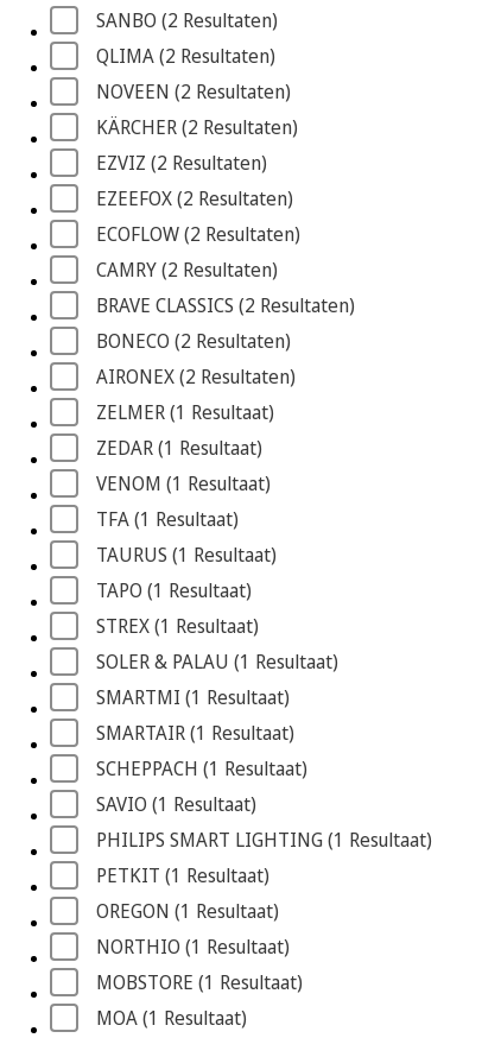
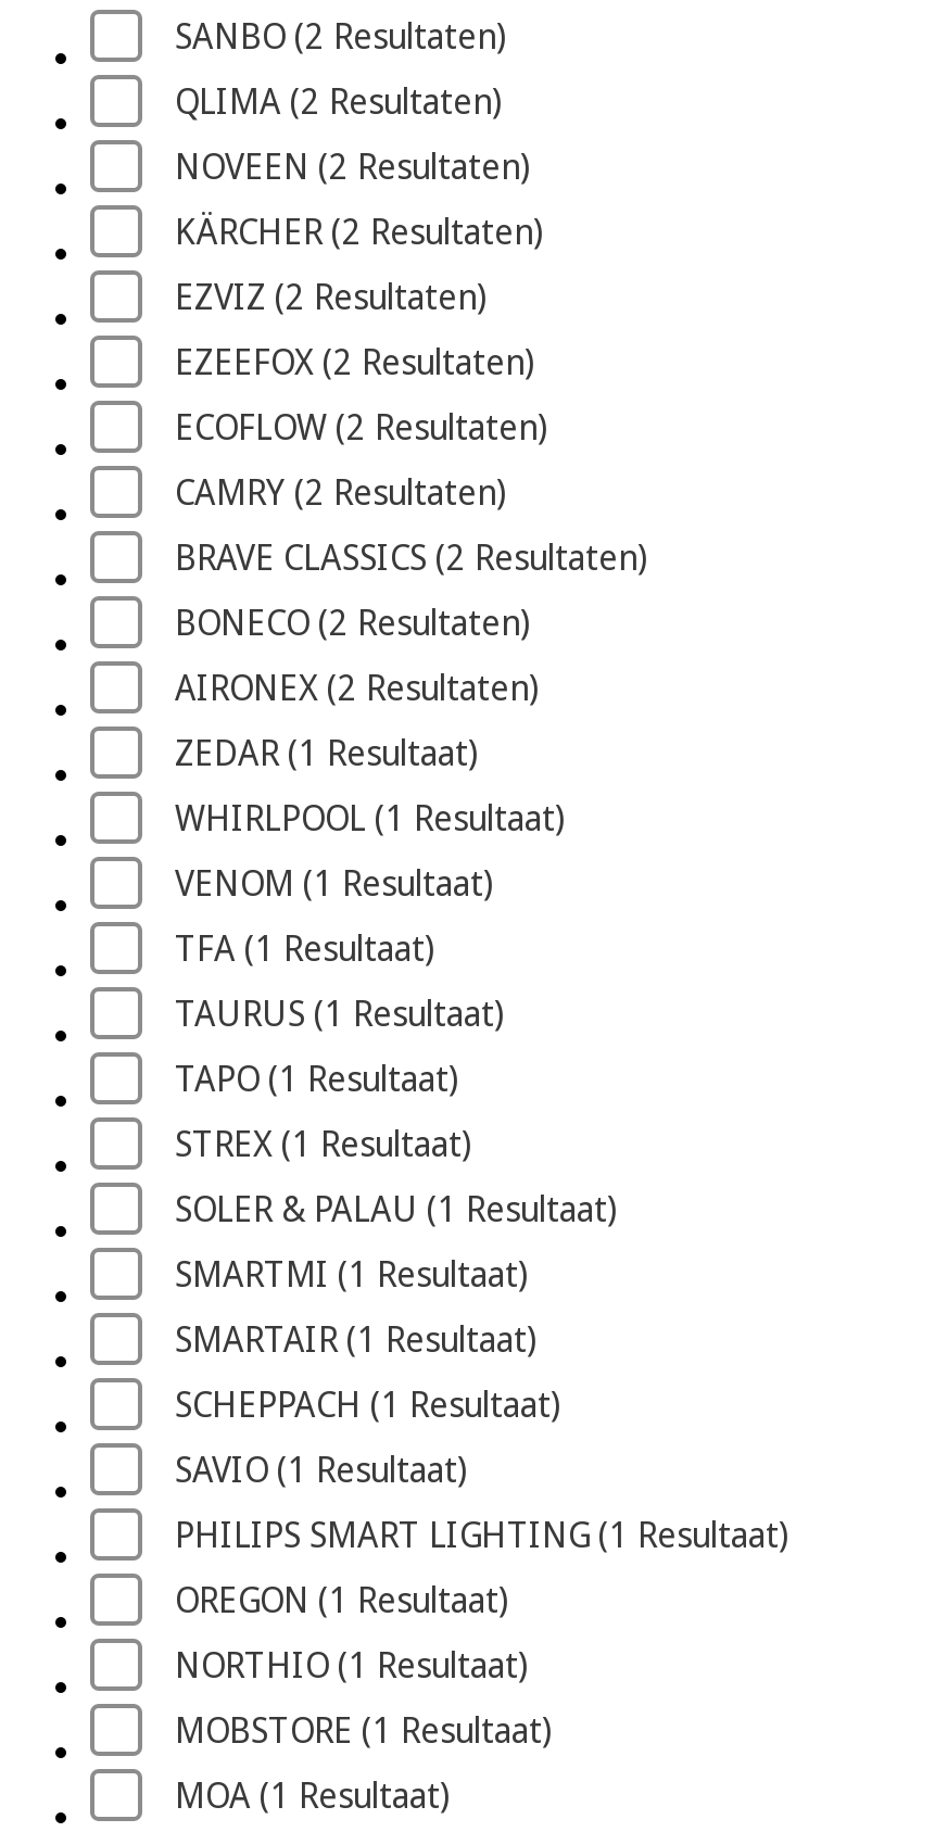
[96,399,274,425] ZELMER (1 Resultaat) -> none
none -> [175,794,566,842] WHIRLPOOL (1 Resultaat)
[96,862,269,888] PETKIT (1 Resultaat) -> none

